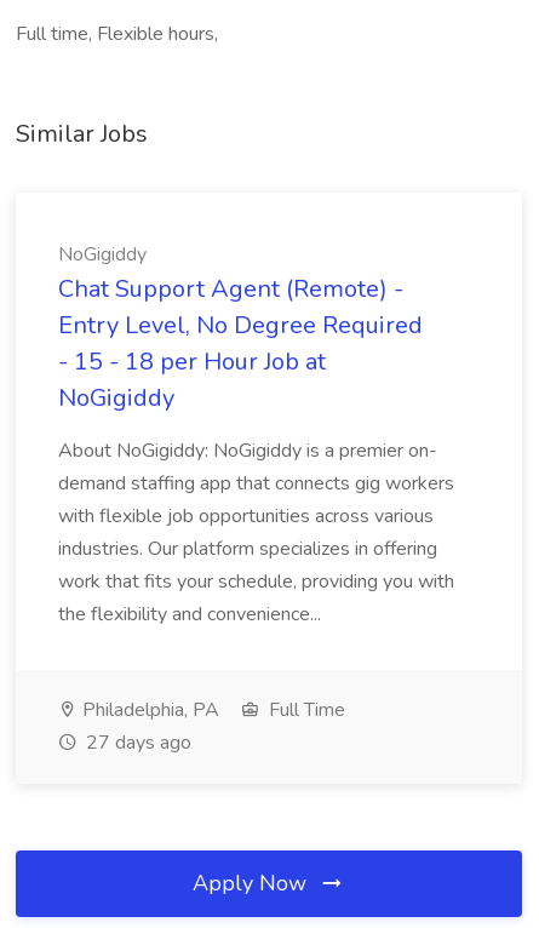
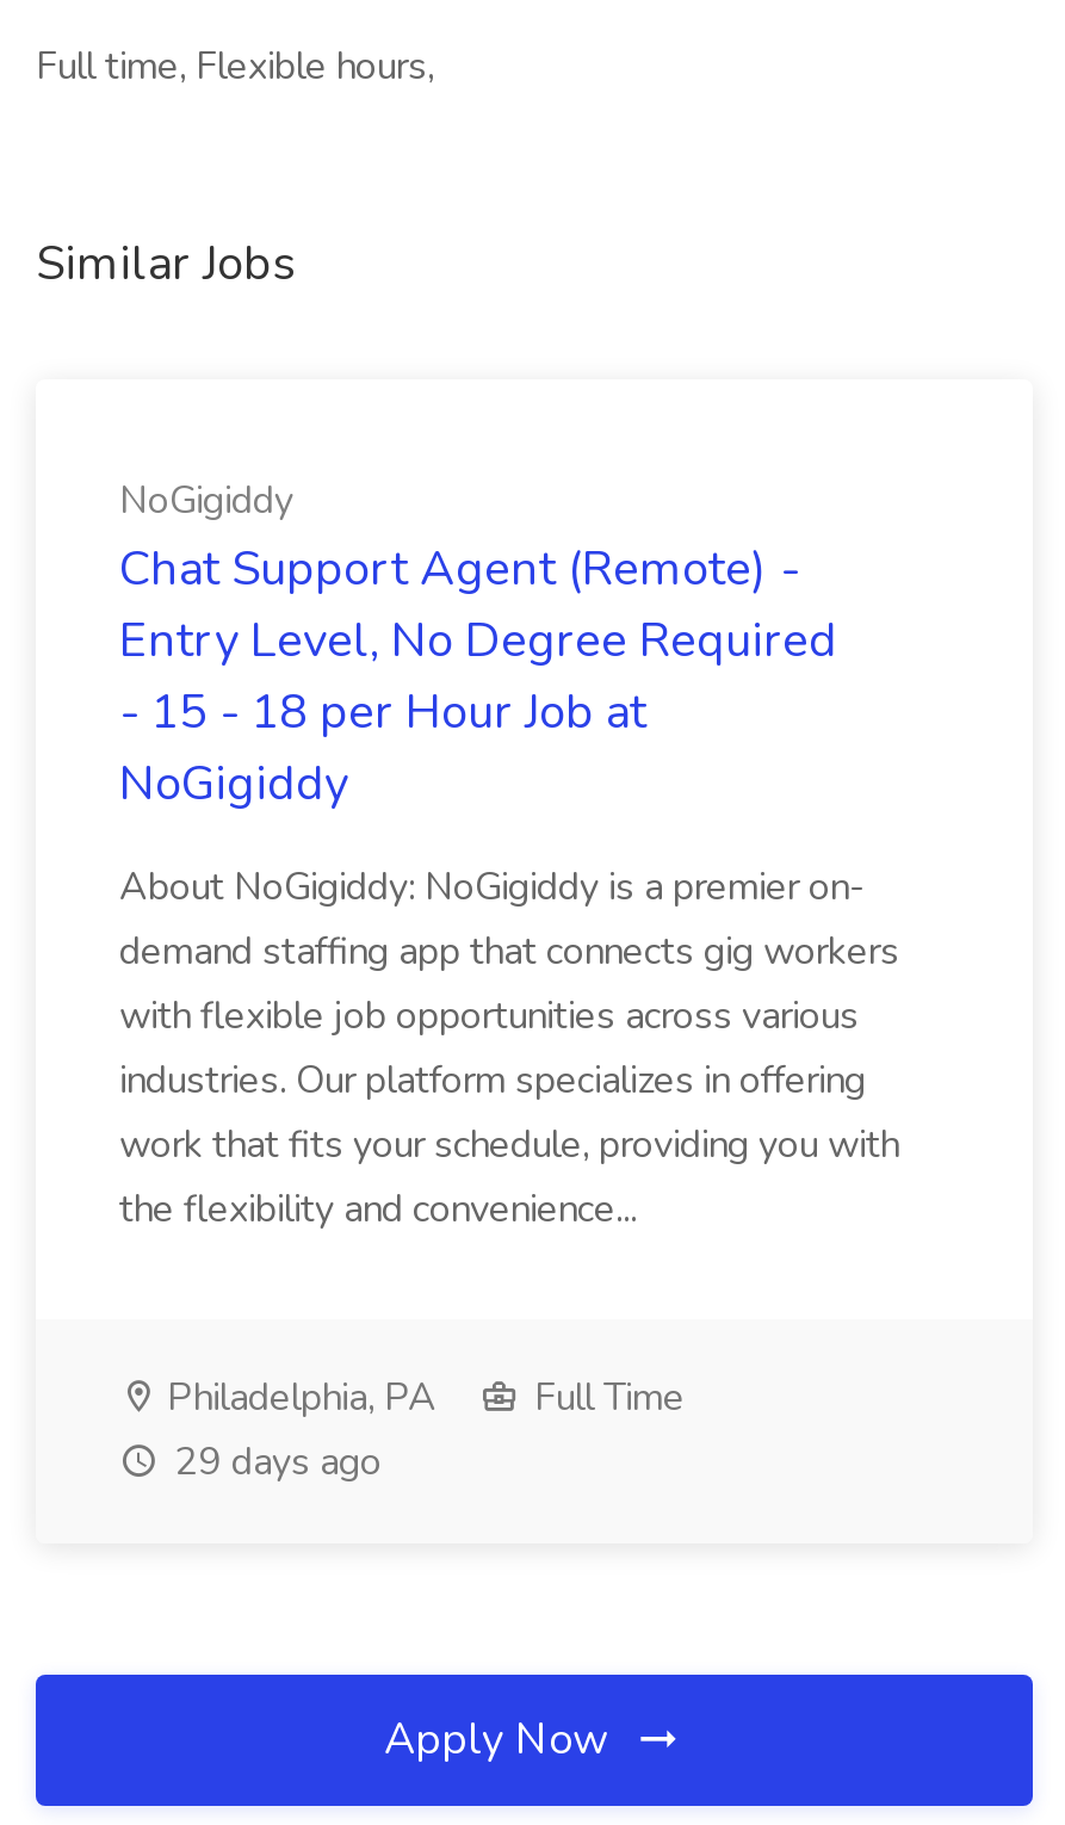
[81,729,191,756] 27 days ago -> [165,1436,382,1489] 29 days ago

